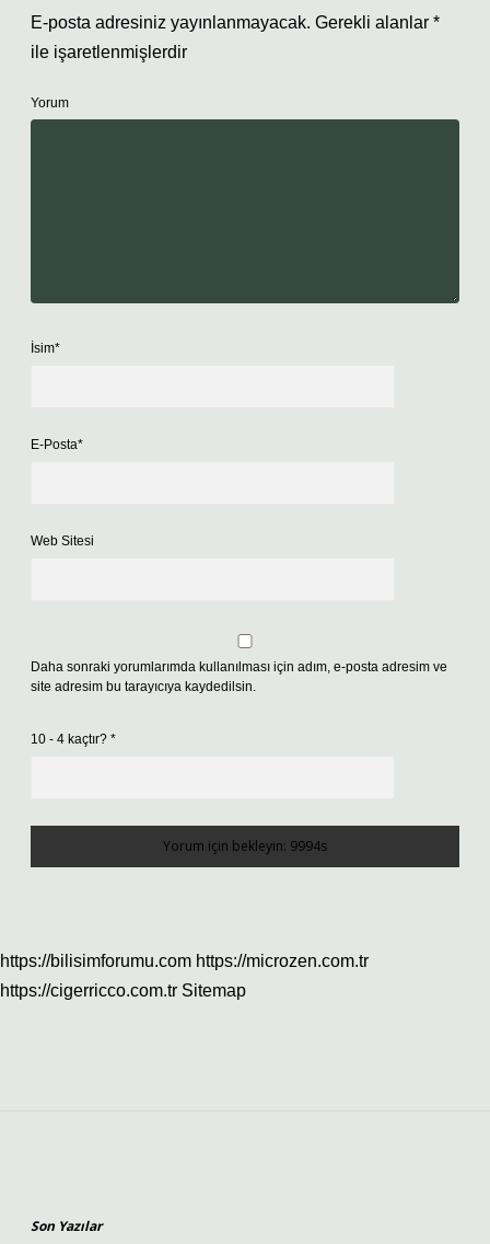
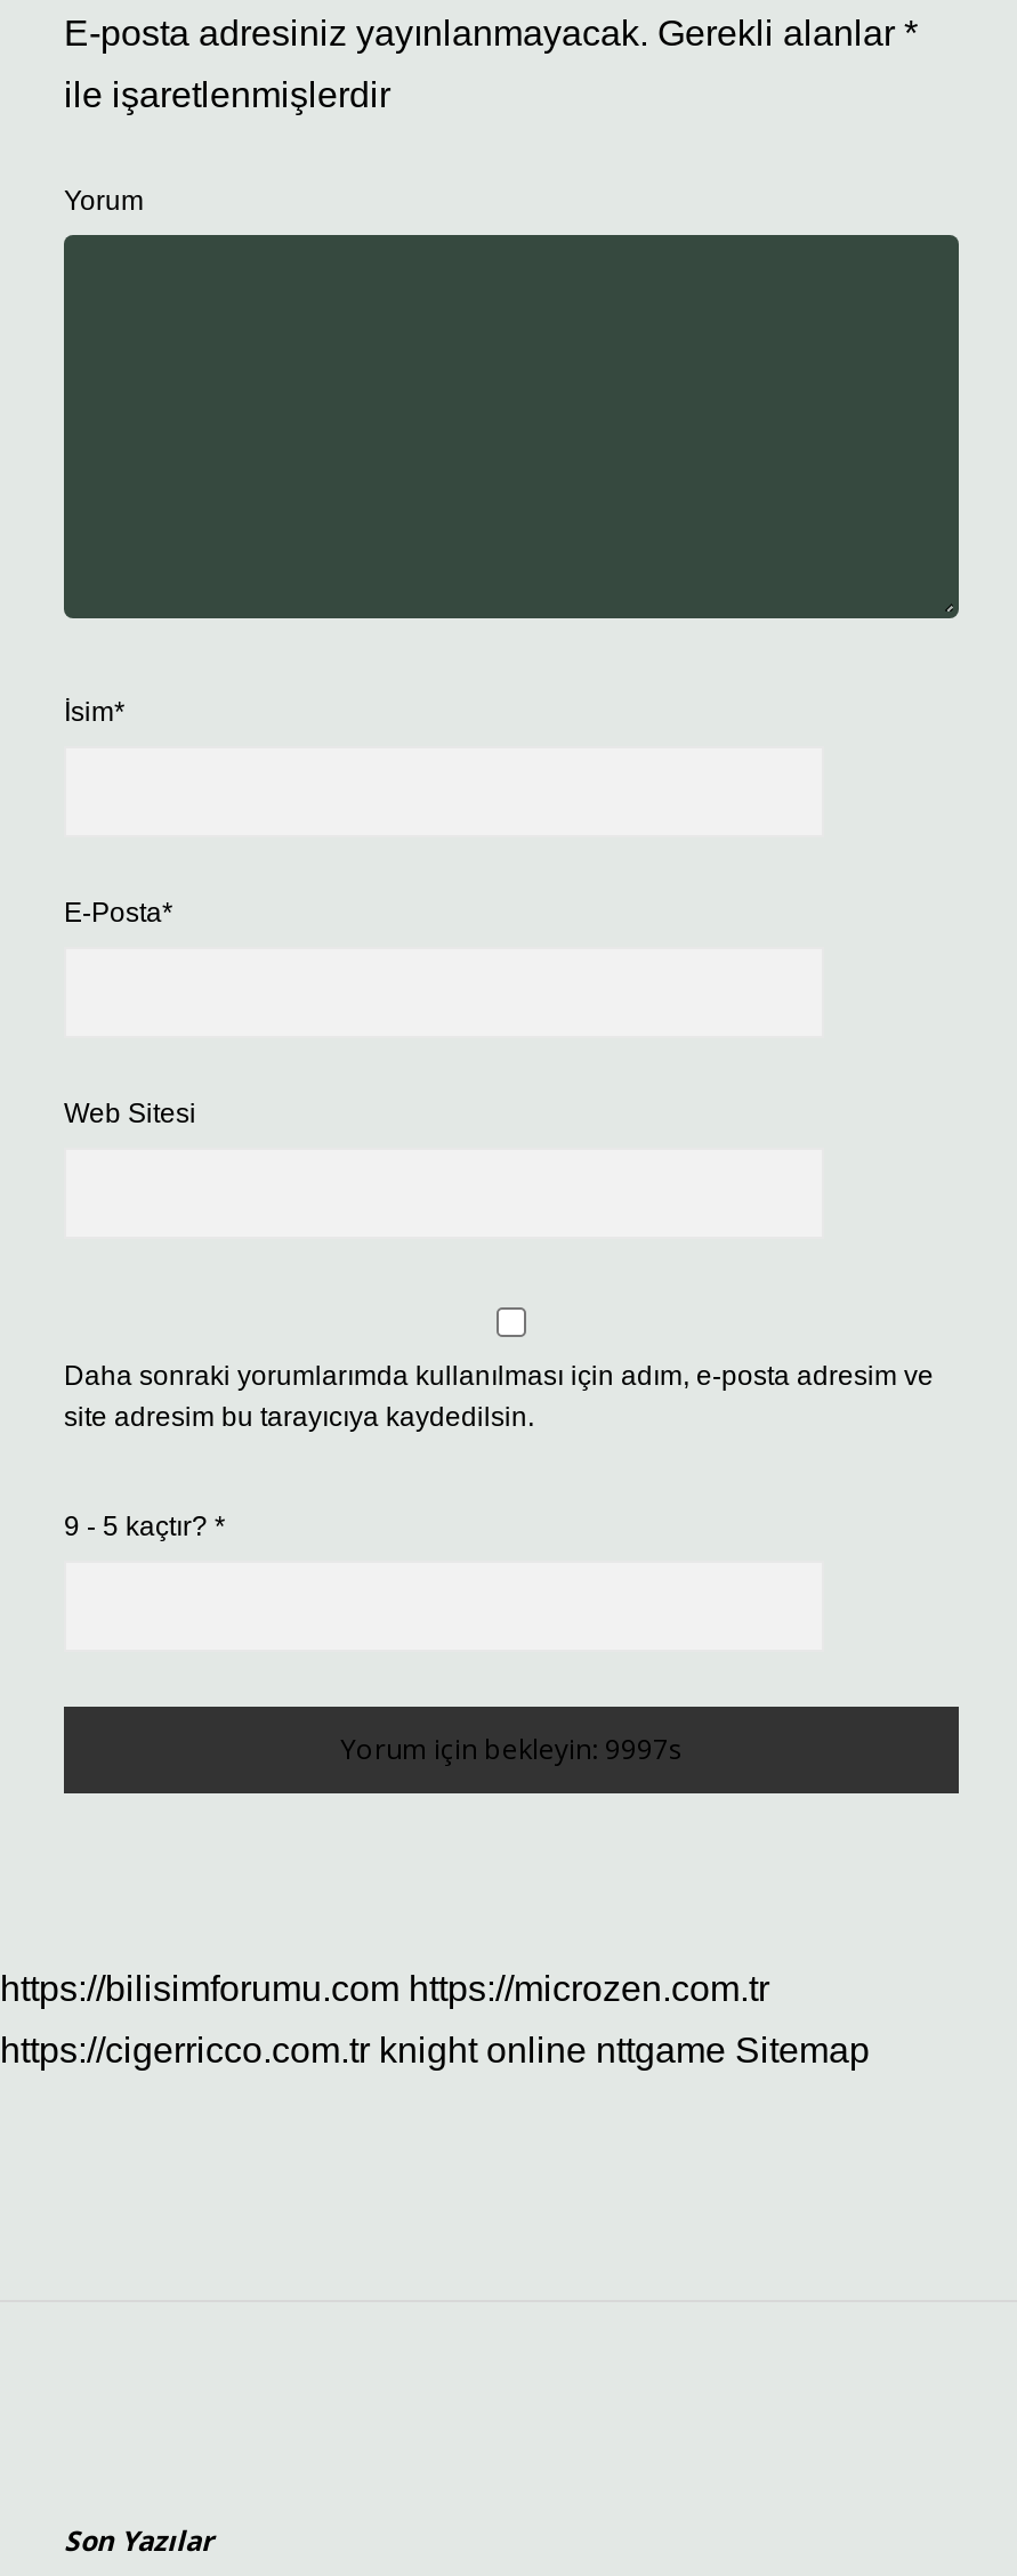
[31,732,116,747] 10 - 4 kaçtır? * -> [64,1510,226,1542] 9 - 5 kaçtır? *
[0,981,246,1000] https://cigerricco.com.tr Sitemap -> [0,2031,870,2069] https://cigerricco.com.tr knight online nttgame Sitemap

